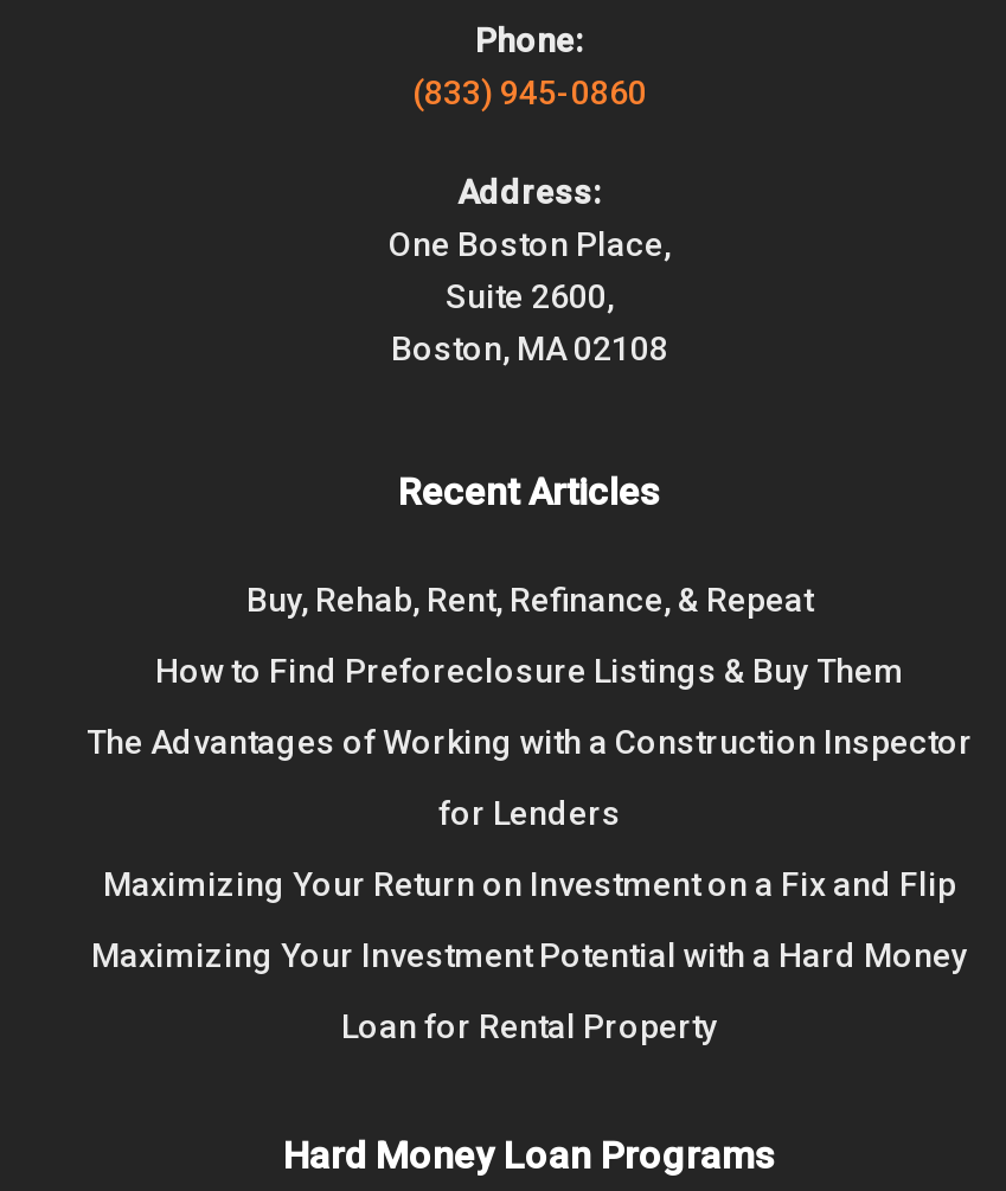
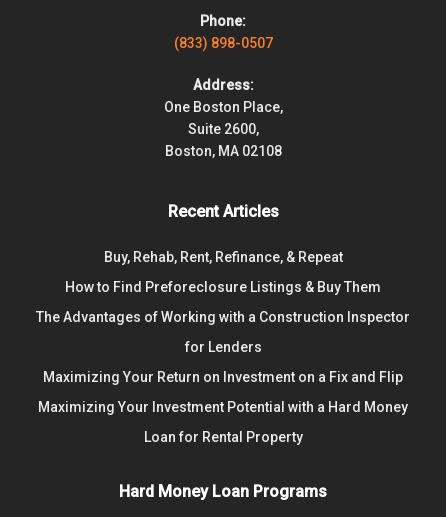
[412,73,647,110] (833) 945-0860 -> [173,35,272,51] (833) 898-0507

